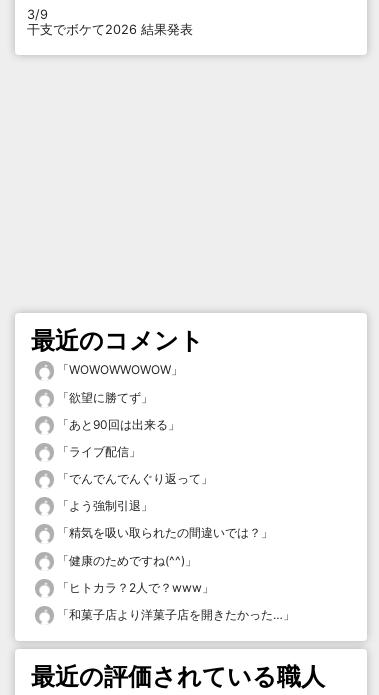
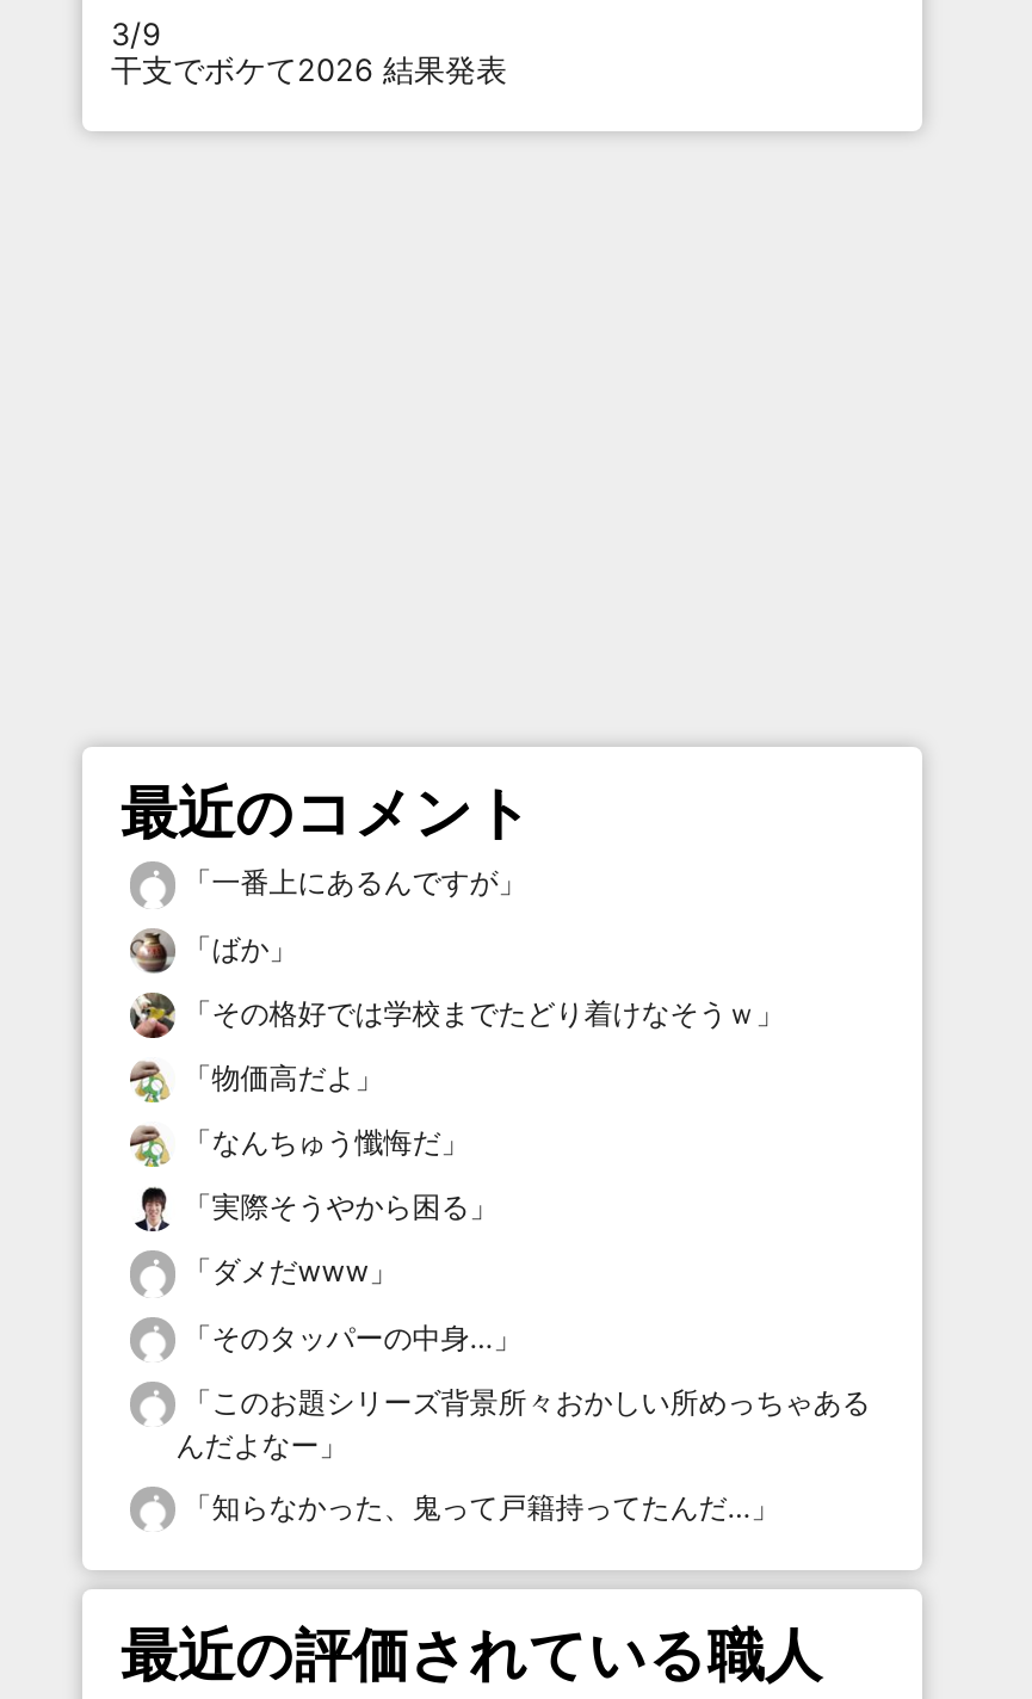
[54,362,183,377] 「WOWOWWOWOW」 -> [176,865,527,900] 「一番上にあるんですが」
[54,389,153,404] 「欲望に勝てず」 -> [176,929,298,965] 「ばか」
[54,417,180,432] 「あと90回は出来る」 -> [176,994,784,1030] 「その格好では学校までたどり着けなそうｗ」
[54,444,141,459] 「ライブ配信」 -> [176,1059,383,1095] 「物価高だよ」
[54,471,213,486] 「でんでんでんぐり返って」 -> [176,1124,469,1160] 「なんちゅう懺悔だ」
[54,498,153,513] 「よう強制引退」 -> [176,1189,498,1225] 「実際そうやから困る」
[54,525,273,540] 「精気を吸い取られたの間違いでは？」 -> [176,1254,398,1290] 「ダメだwww」
[54,553,197,568] 「健康のためですね(^^)」 -> [176,1319,522,1355] 「そのタッパーの中身…」
[54,580,214,595] 「ヒトカラ？2人で？www」 -> [176,1384,870,1462] 「このお題シリーズ背景所々おかしい所めっちゃある | んだよなー」
[54,607,295,622] 「和菓子店より洋菓子店を開きたかった…」 -> [176,1489,780,1524] 「知らなかった、鬼って戸籍持ってたんだ…」

